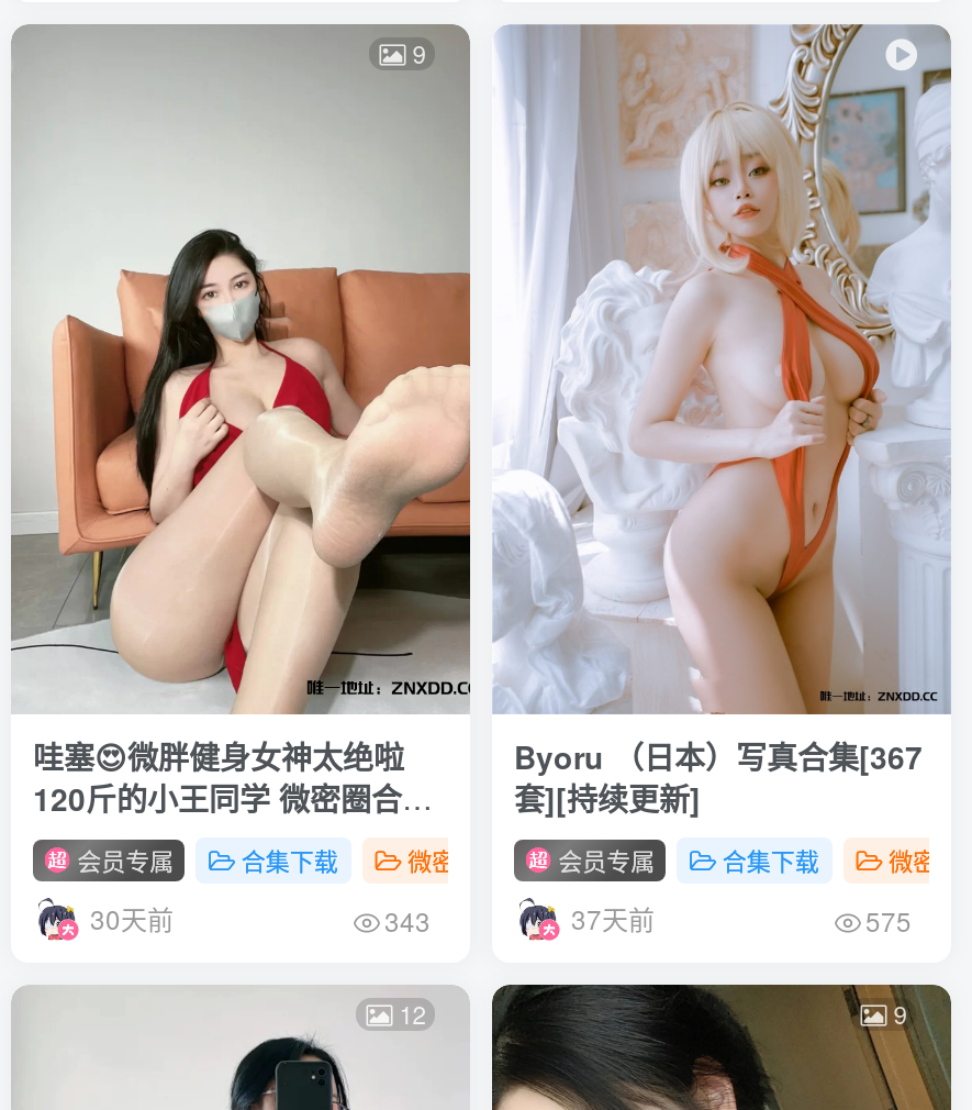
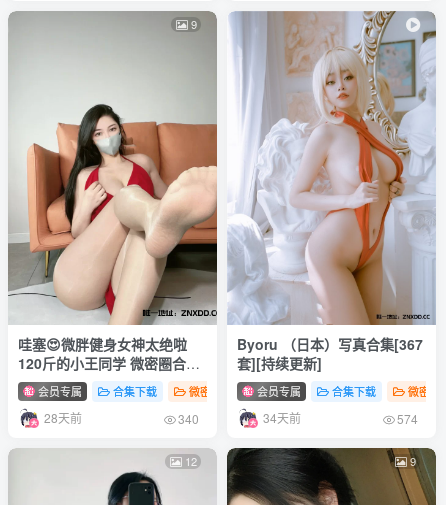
[90,899,174,937] 30天前 -> [44,409,82,426] 28天前
[384,901,431,938] 343 -> [178,410,199,427] 340
[571,899,655,937] 37天前 -> [263,409,301,426] 34天前
[865,901,912,938] 575 -> [397,410,418,427] 574

